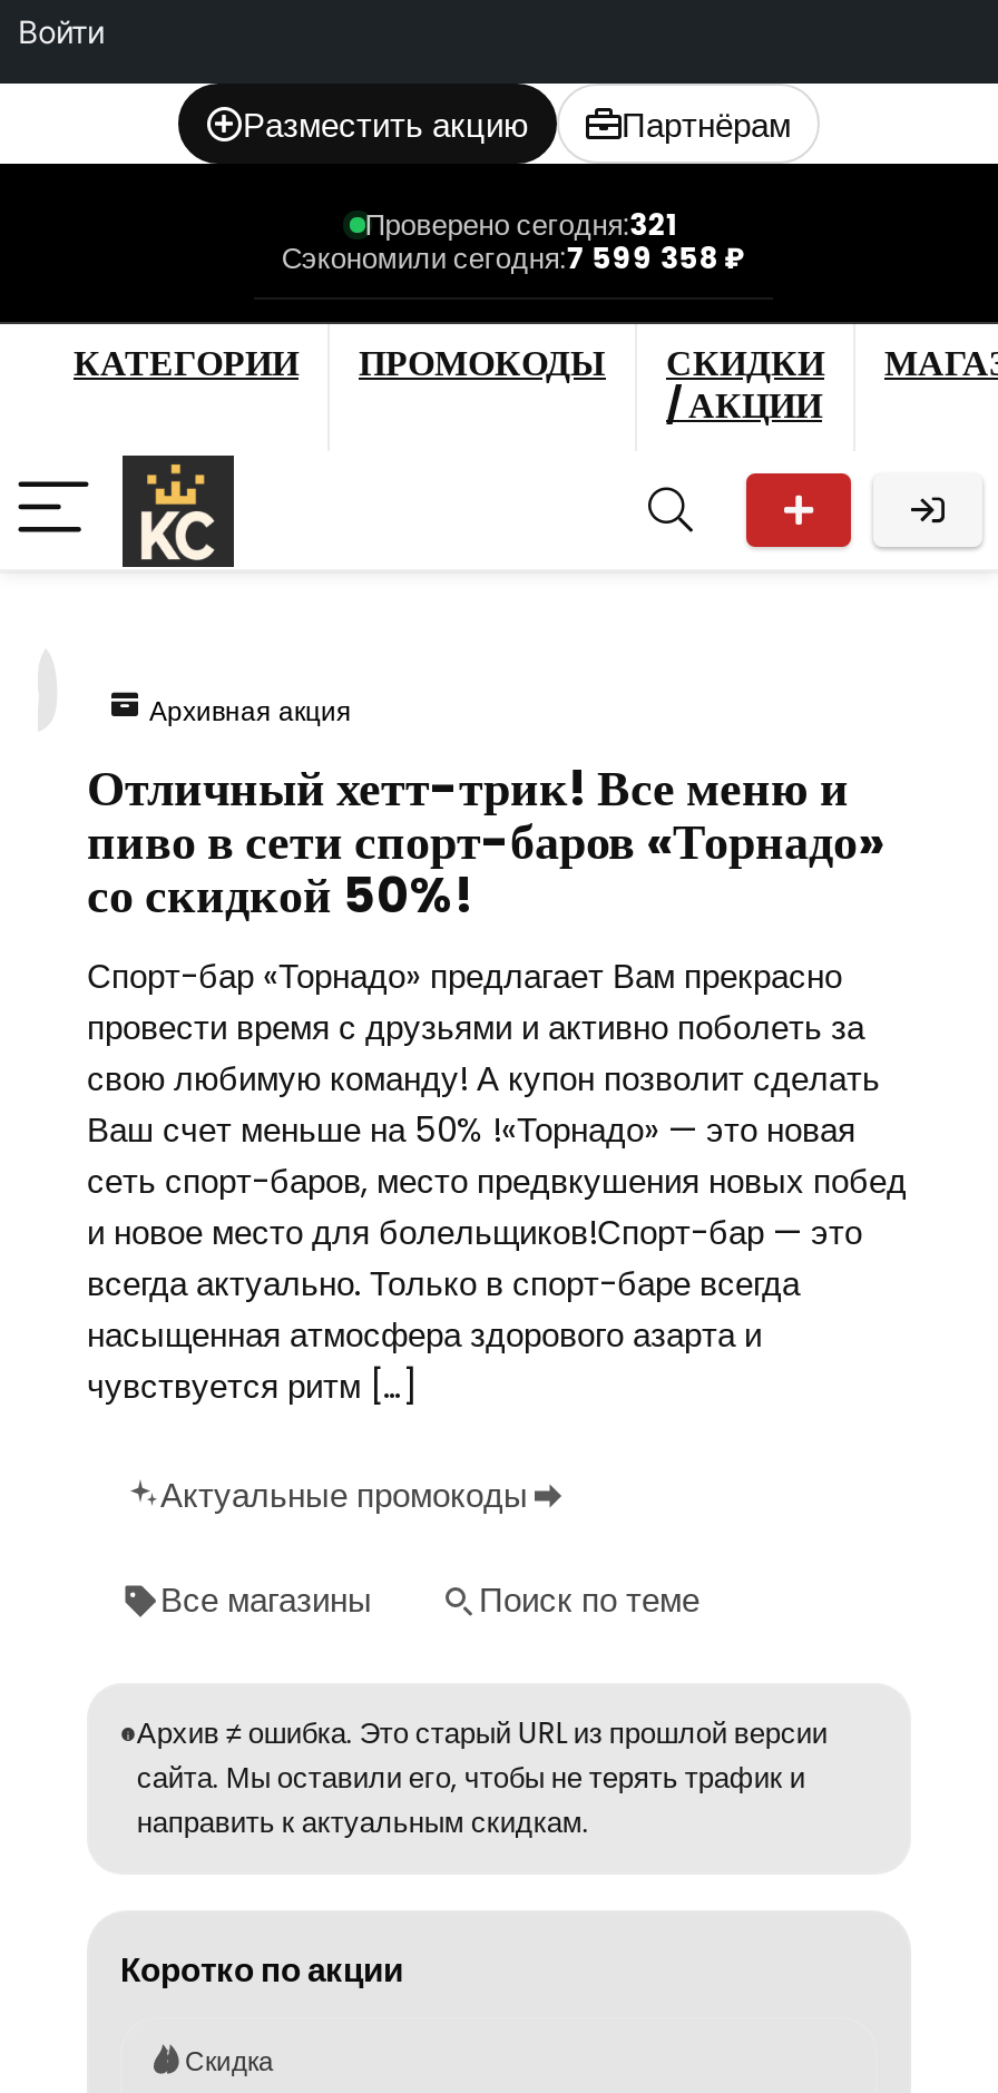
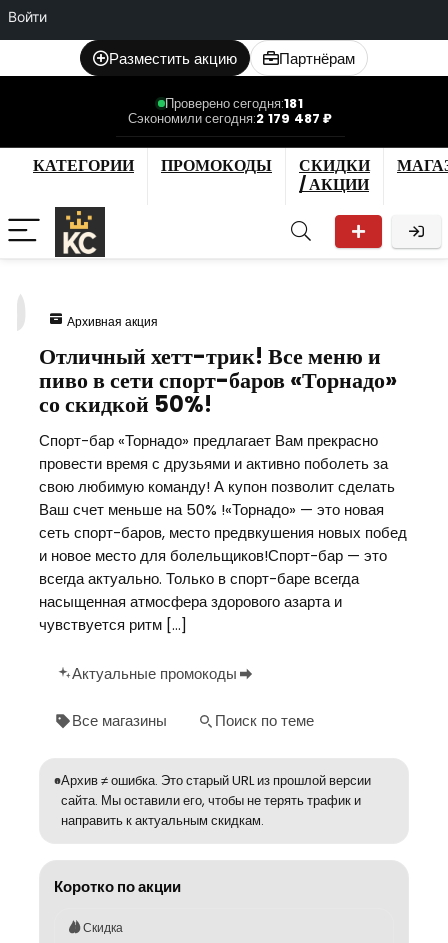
[365,204,678,246] Проверено сегодня:321 -> [165,94,303,113] Проверено сегодня:181
[282,237,745,280] Сэкономили сегодня:7 599 358 ₽ -> [128,109,333,128] Сэкономили сегодня:2 179 487 ₽

